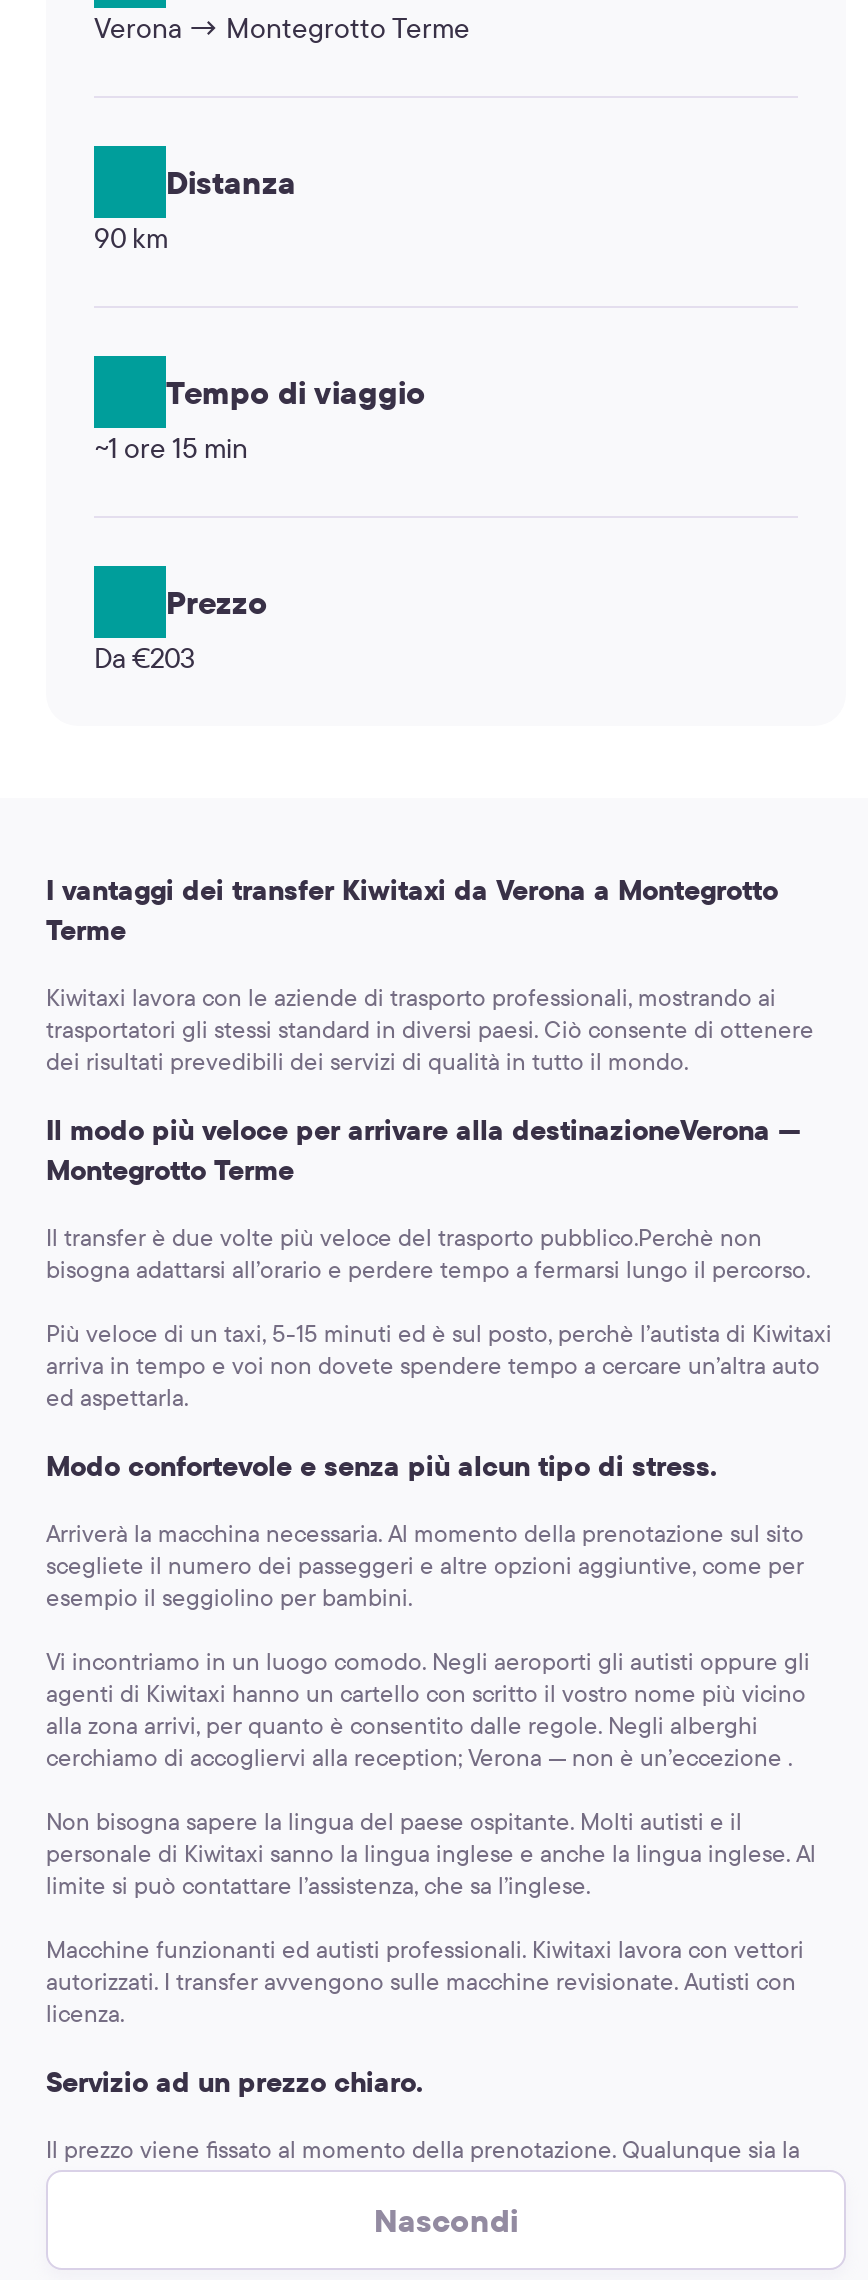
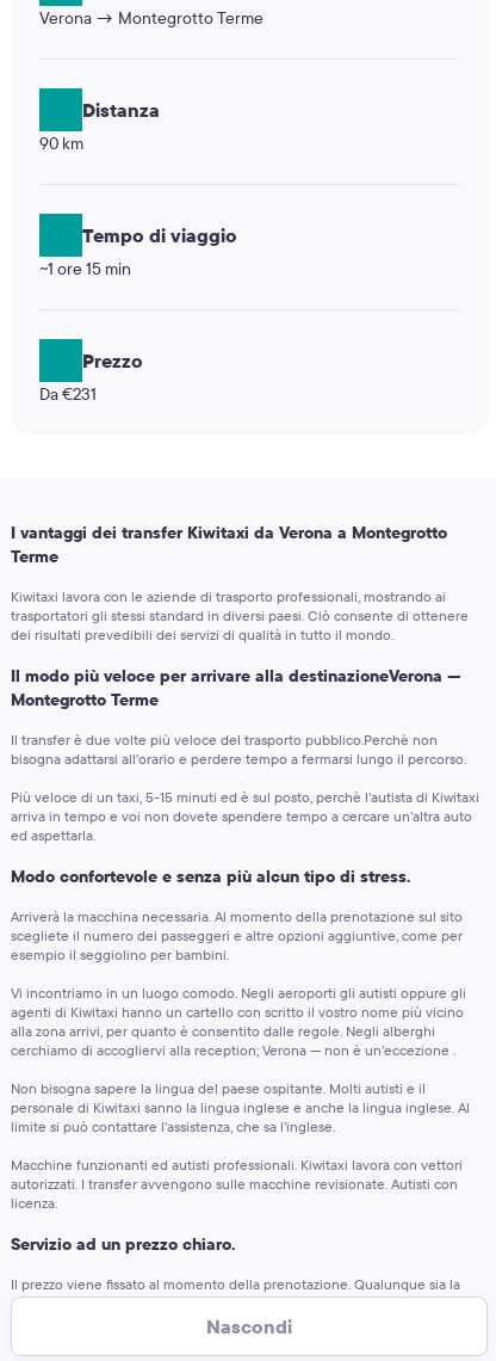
[94,640,196,676] Da €203 -> [39,383,97,405] Da €231

